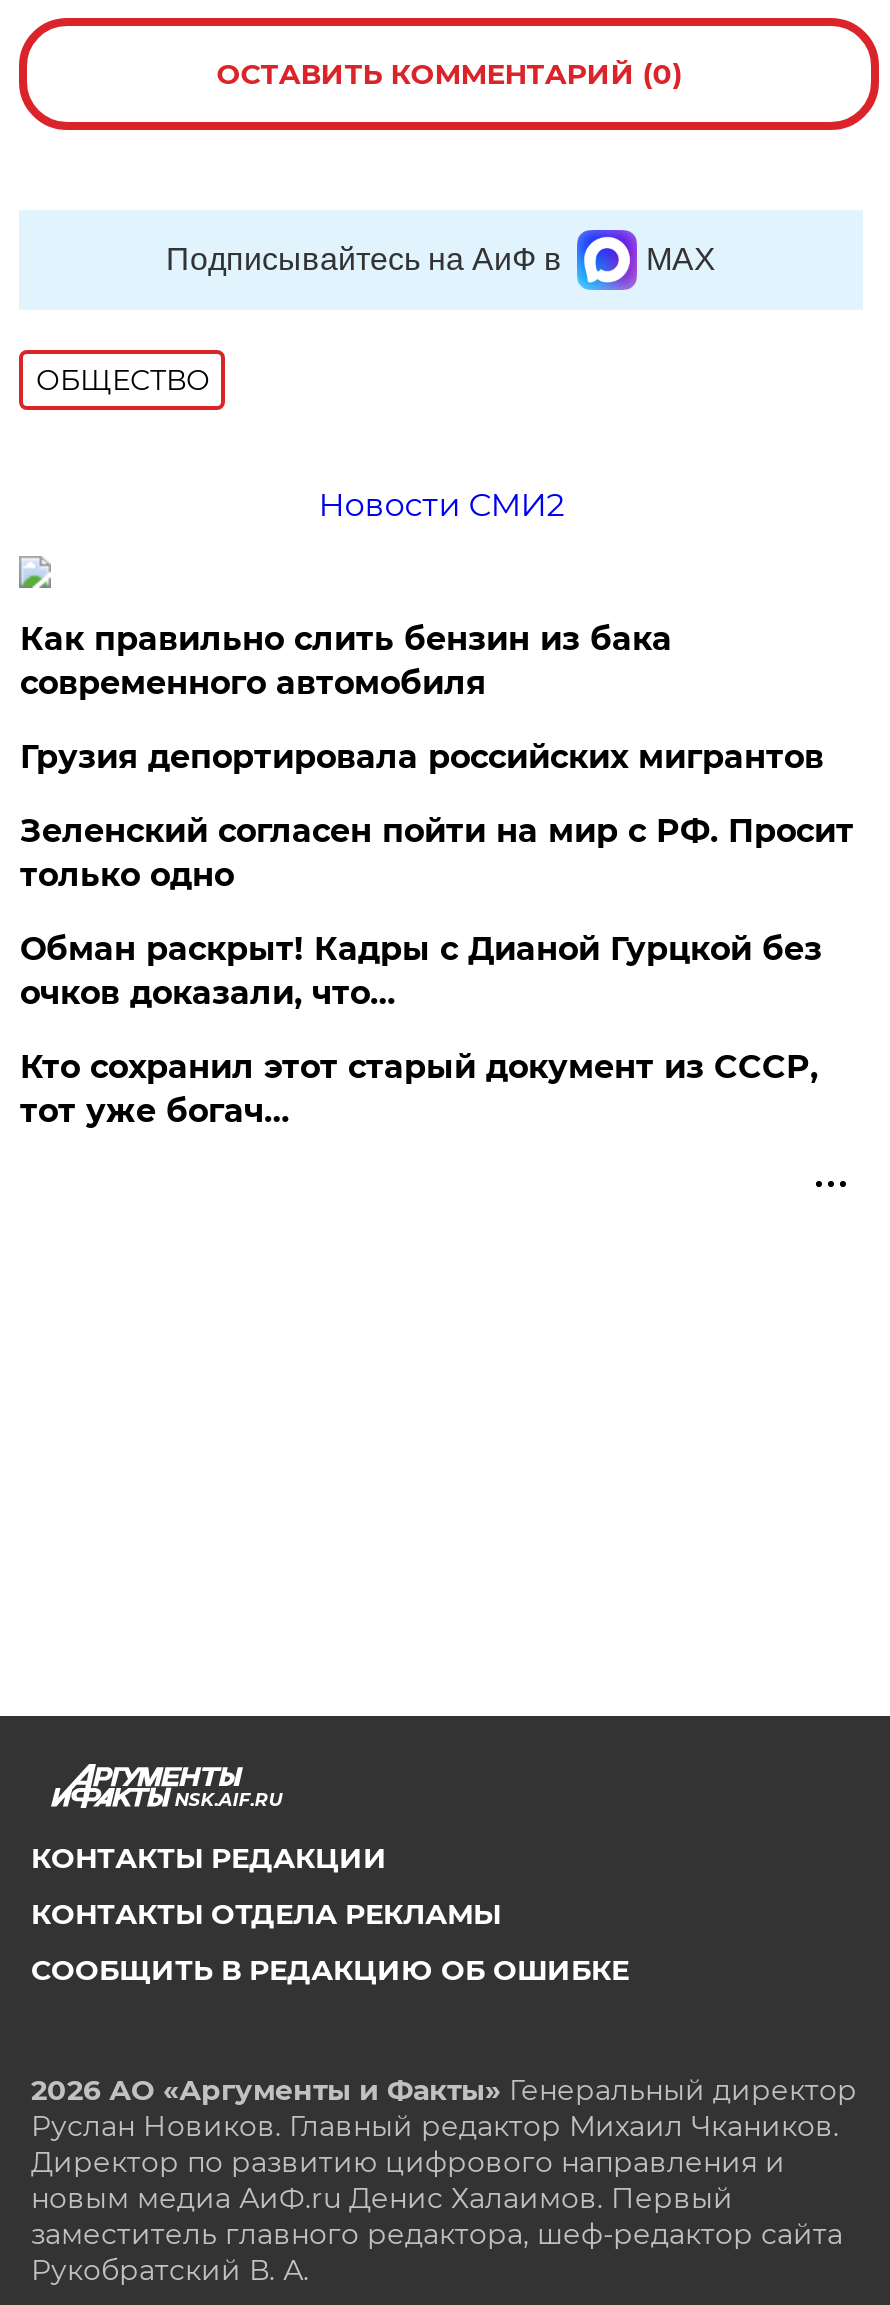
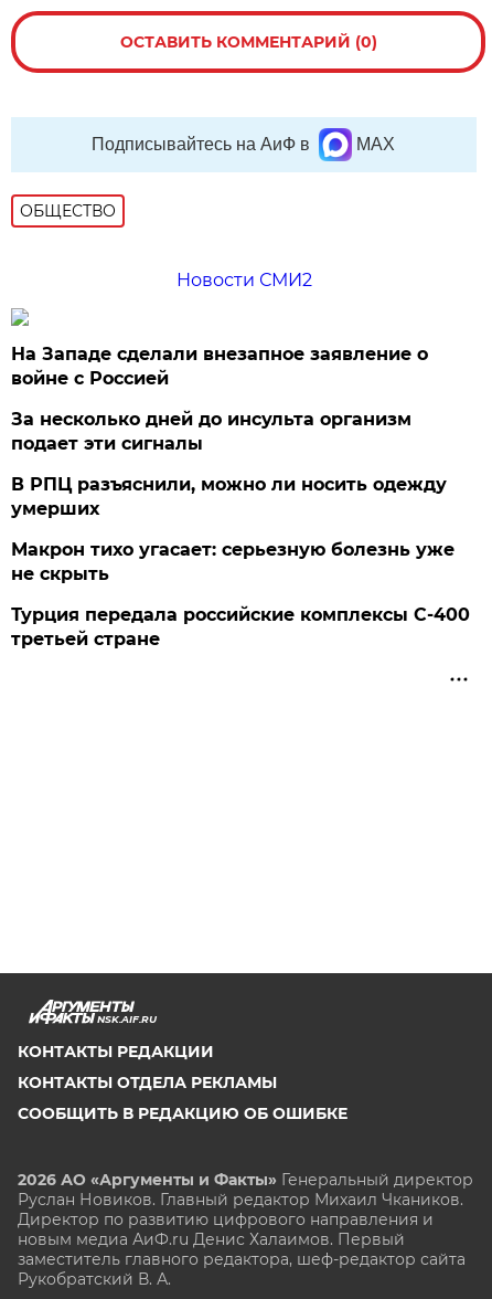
[20,620,672,702] Как правильно слить бензин из бака | современного автомобиля -> [11,344,428,389] На Западе сделали внезапное заявление о | войне с Россией
[20,738,824,776] Грузия депортировала российских мигрантов -> [11,409,412,454] За несколько дней до инсульта организм | подает эти сигналы
[20,812,854,894] Зеленский согласен пойти на мир с РФ. Просит | только одно -> [11,474,447,519] В РПЦ разъяснили, можно ли носить одежду | умерших
[20,930,822,1012] Обман раскрыт! Кадры с Дианой Гурцкой без | очков доказали, что… -> [11,539,455,584] Макрон тихо угасает: серьезную болезнь уже | не скрыть
[20,1048,818,1130] Кто сохранил этот старый документ из СССР, | тот уже богач… -> [11,604,470,649] Турция передала российские комплексы С-400 | третьей стране

